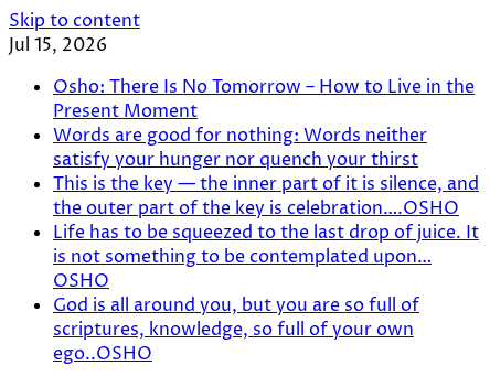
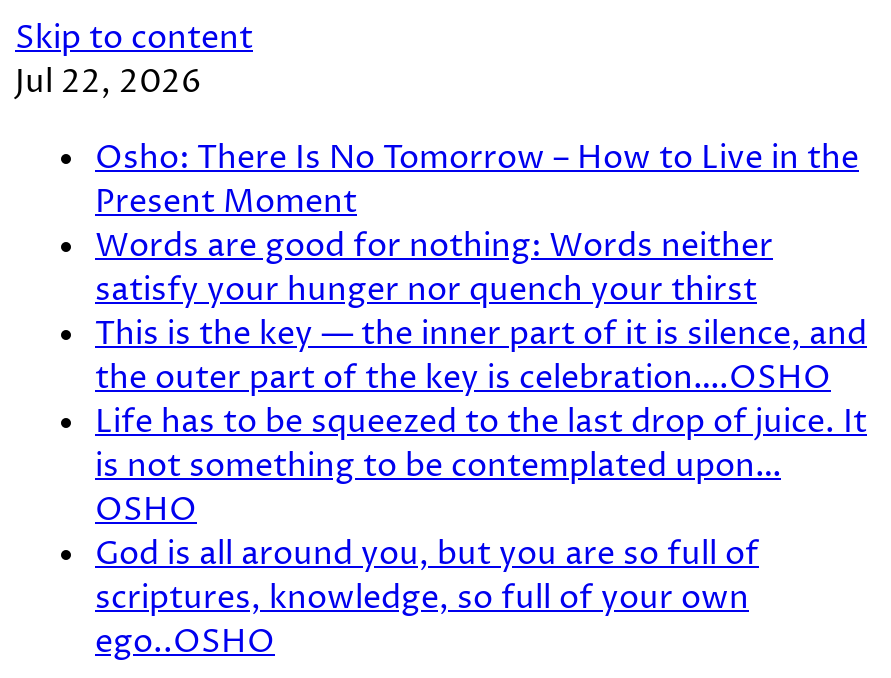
[9,33,107,57] Jul 15, 2026 -> [15,60,201,104] Jul 22, 2026

